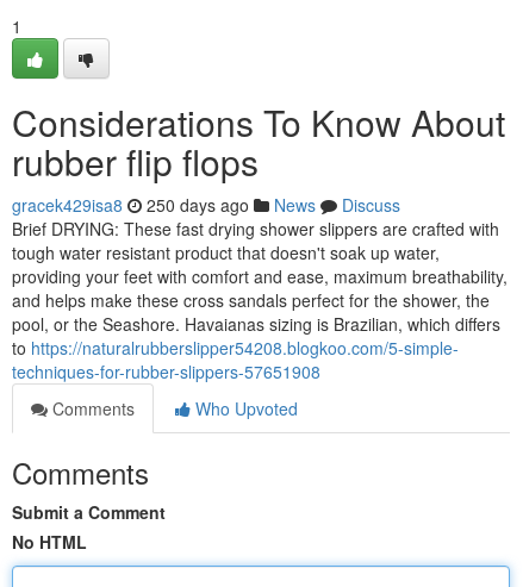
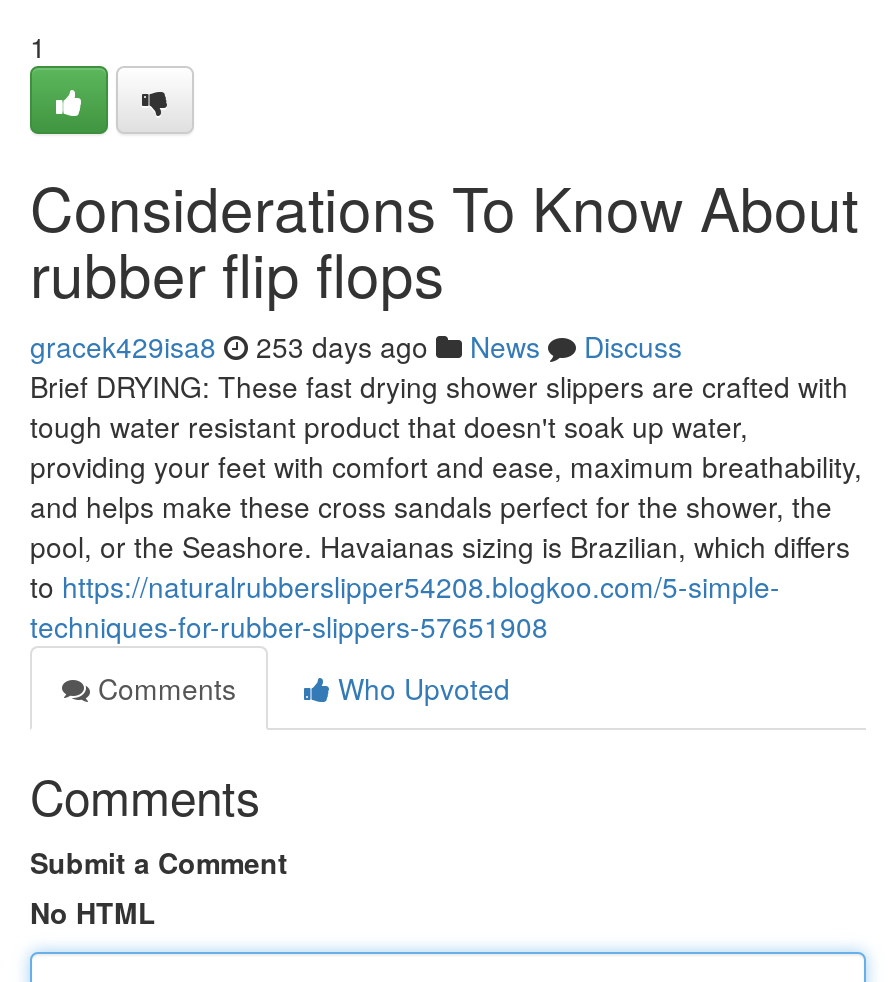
[12,193,400,217] gracek429isa8 250 days ago News Discuss -> [30,326,682,366] gracek429isa8 253 days ago News Discuss

